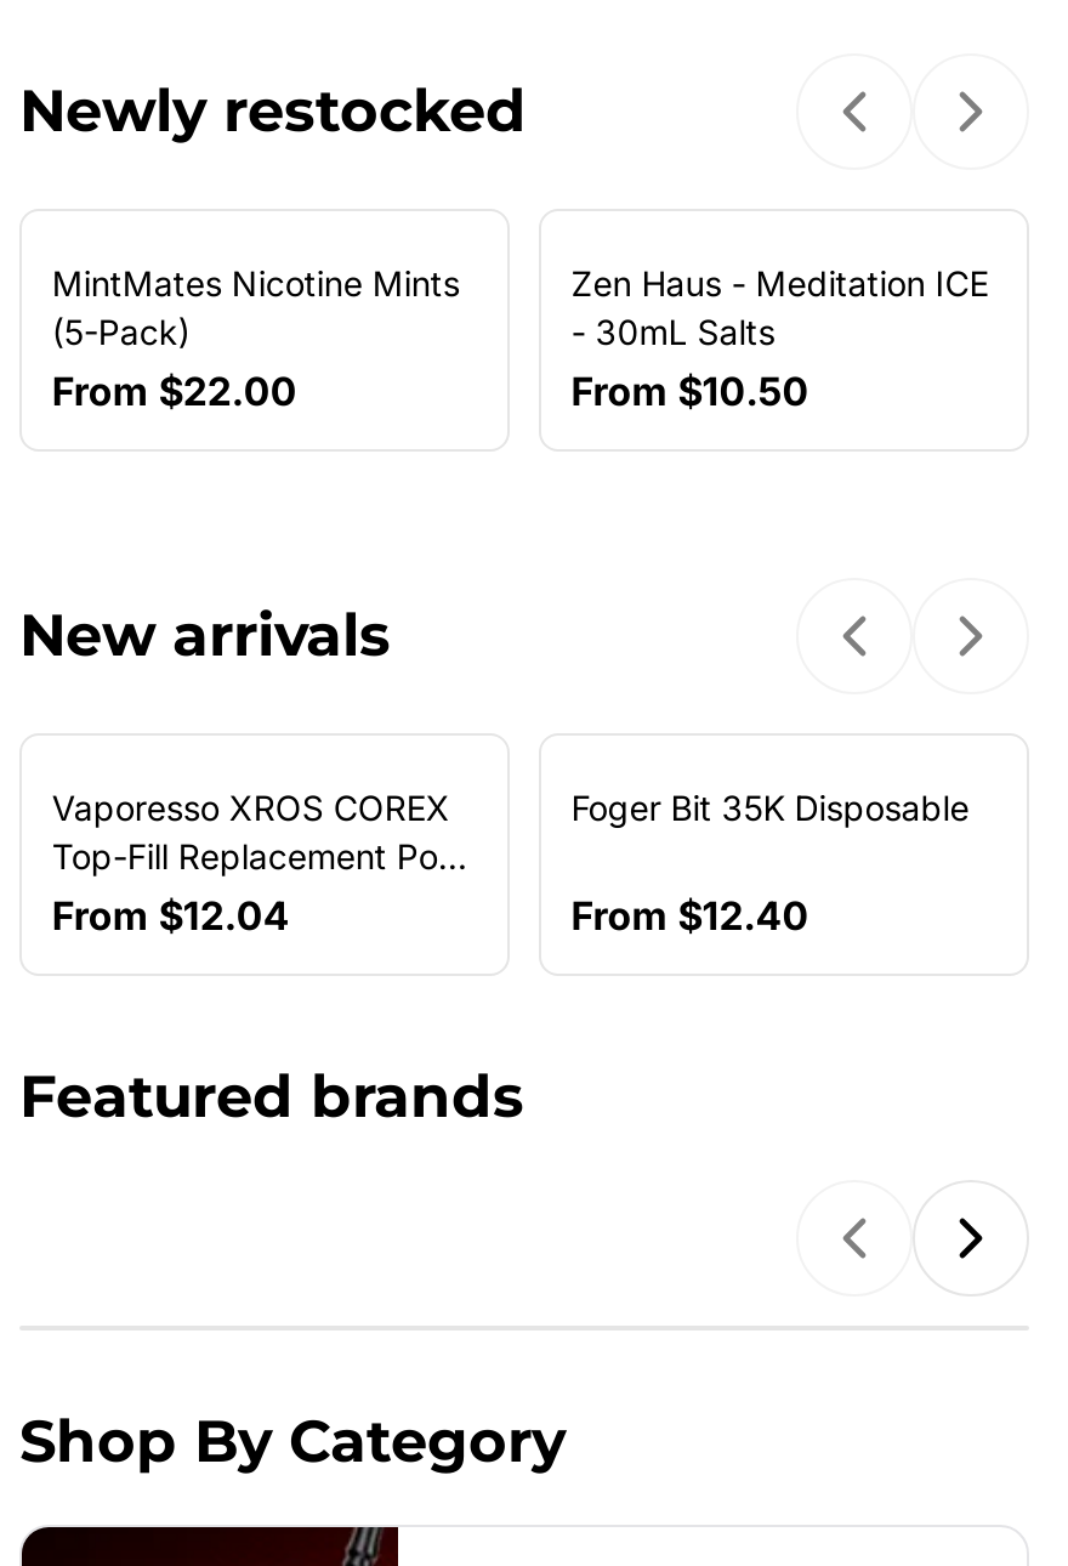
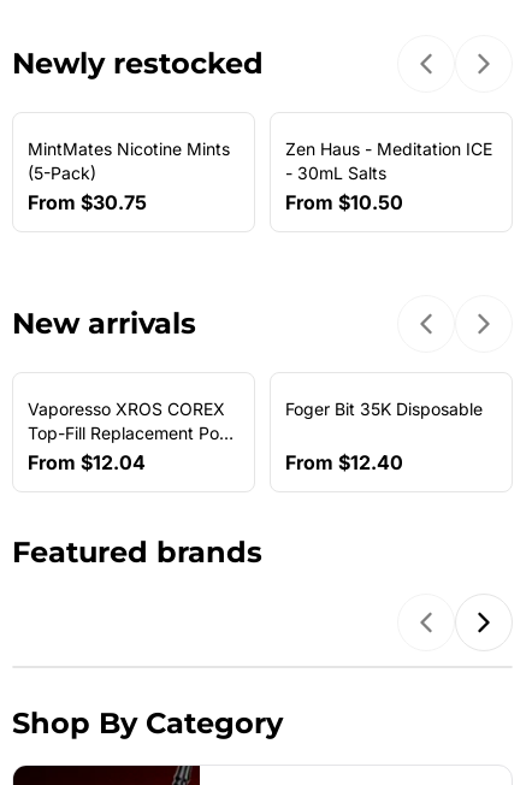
[52,367,297,415] From $22.00 -> [28,190,147,214] From $30.75

